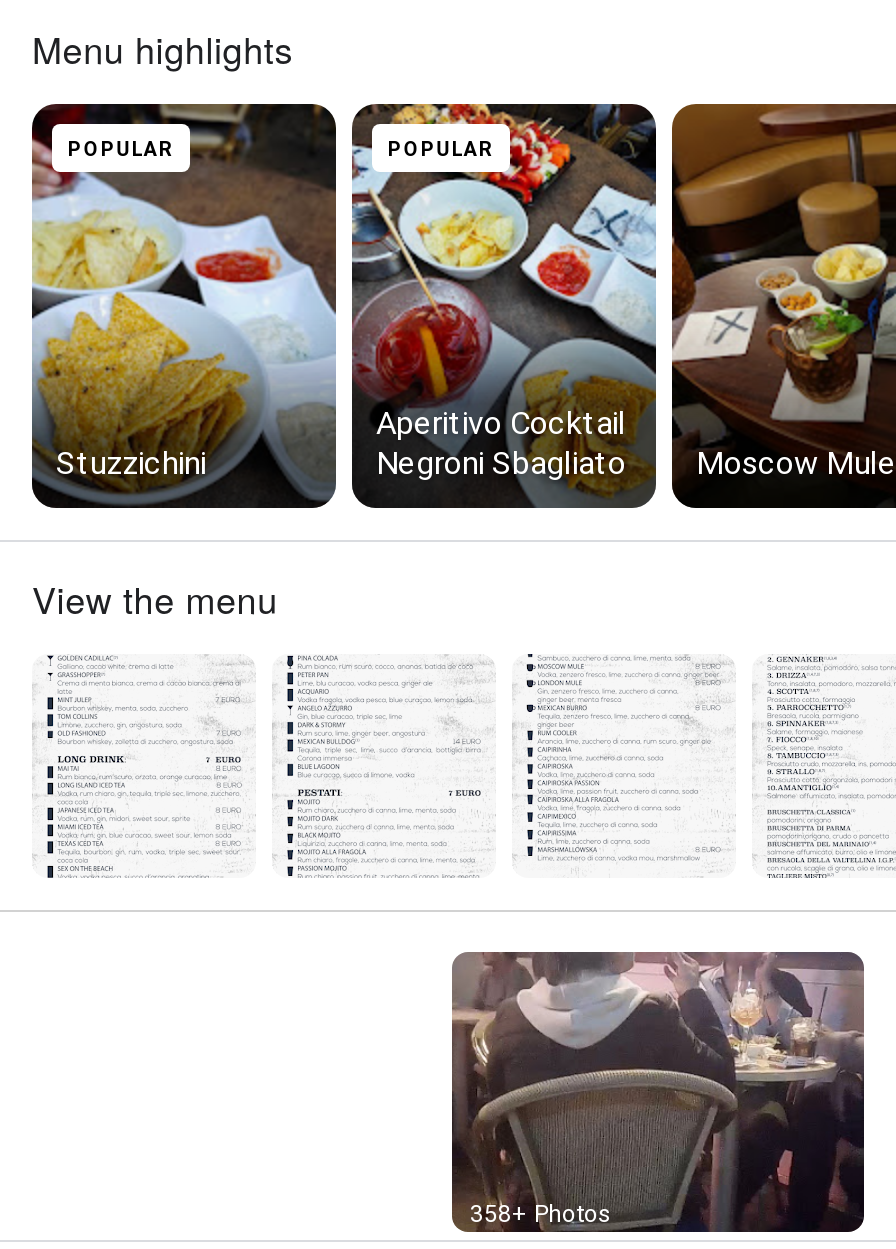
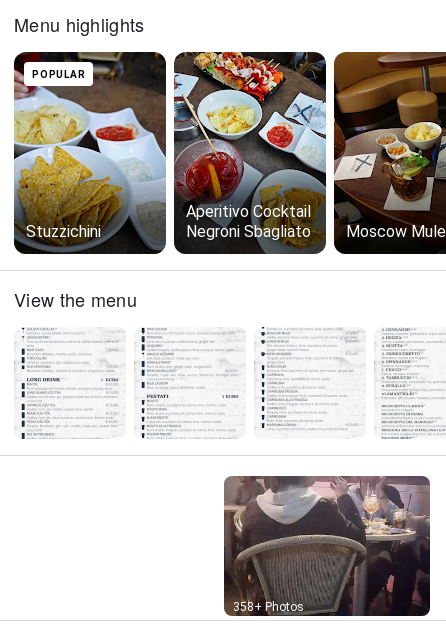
[388,138,494,160] POPULAR -> none

